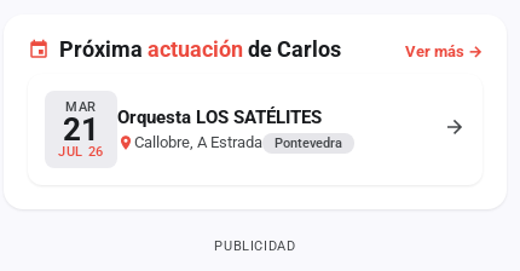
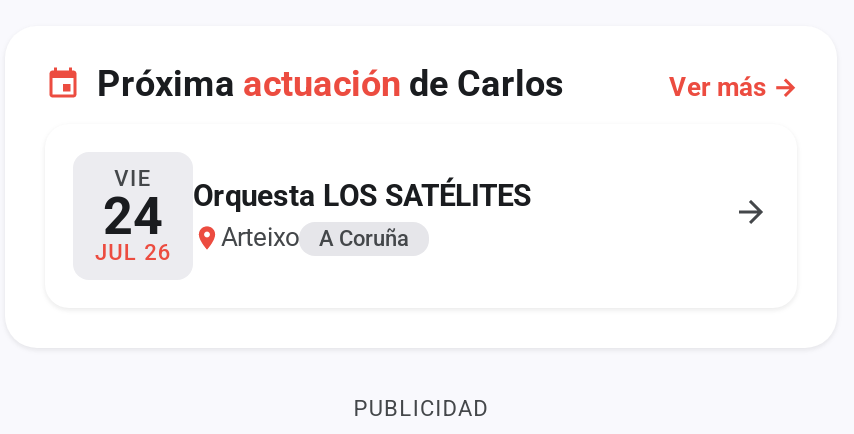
[63,99,99,148] MAR | 21 -> [103,166,163,246] VIE | 24
[134,133,342,151] Callobre, A Estrada | Pontevedra -> [221,222,409,252] Arteixo | A Coruña

